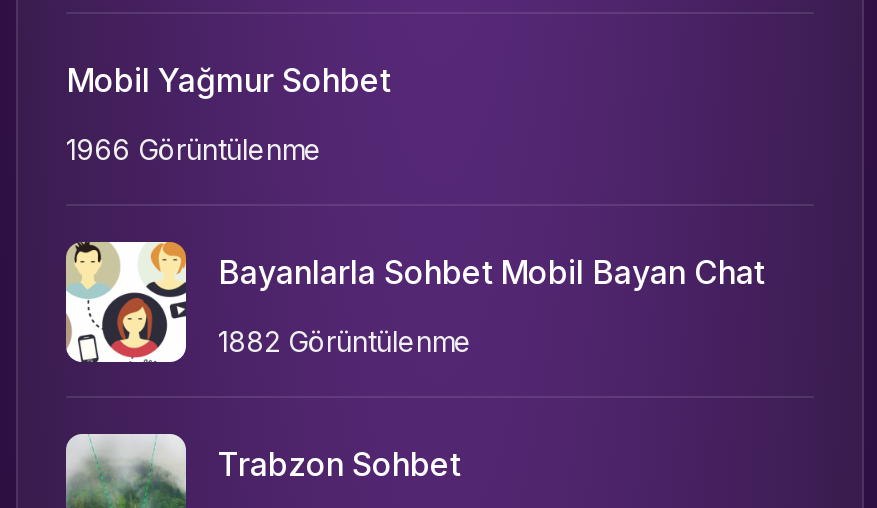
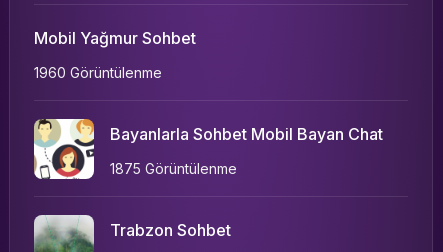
[66,132,322,166] 1966 Görüntülenme -> [34,64,162,81] 1960 Görüntülenme
[218,324,472,358] 1882 Görüntülenme -> [110,160,237,177] 1875 Görüntülenme

